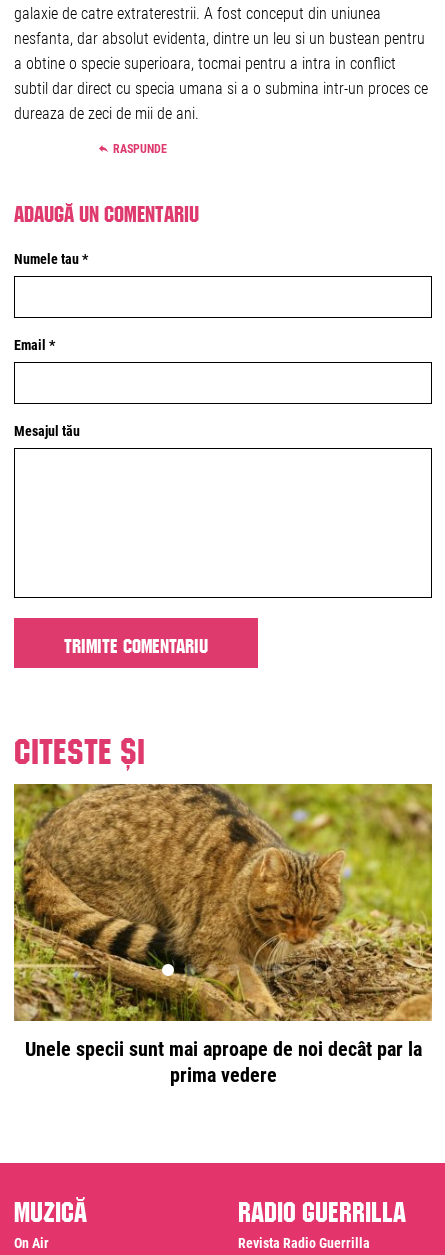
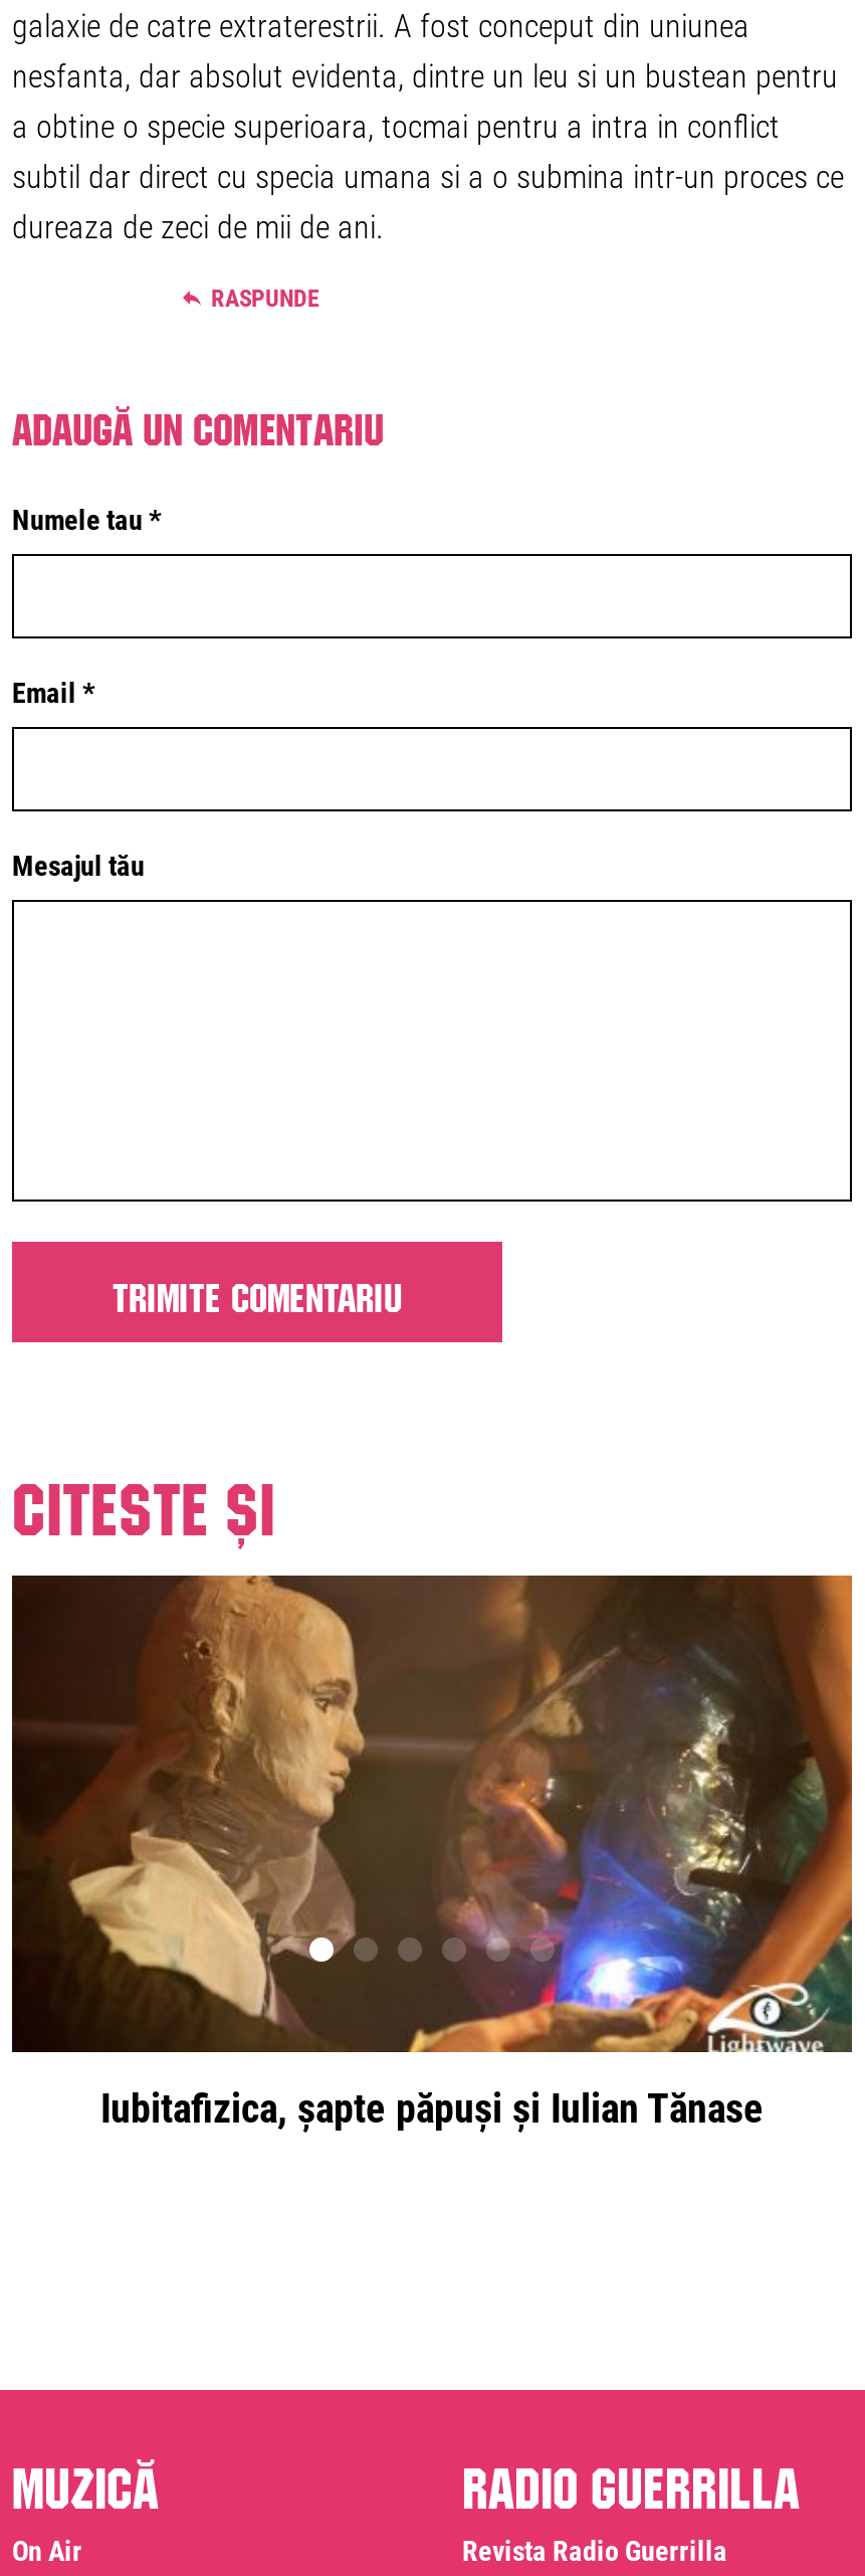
[13,783,433,1087] [image] | Unele specii sunt mai aproape de noi decât par la | prima vedere -> [10,1575,854,2133] [image] | Iubitafizica, șapte păpuși și Iulian Tănase

